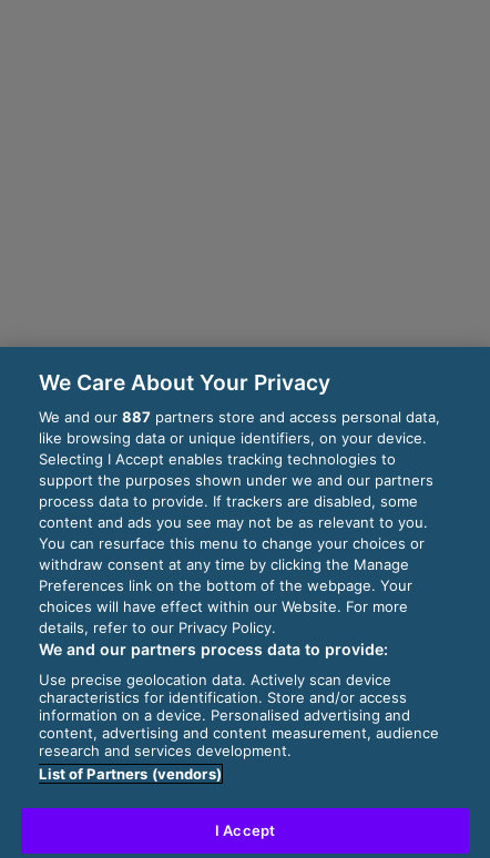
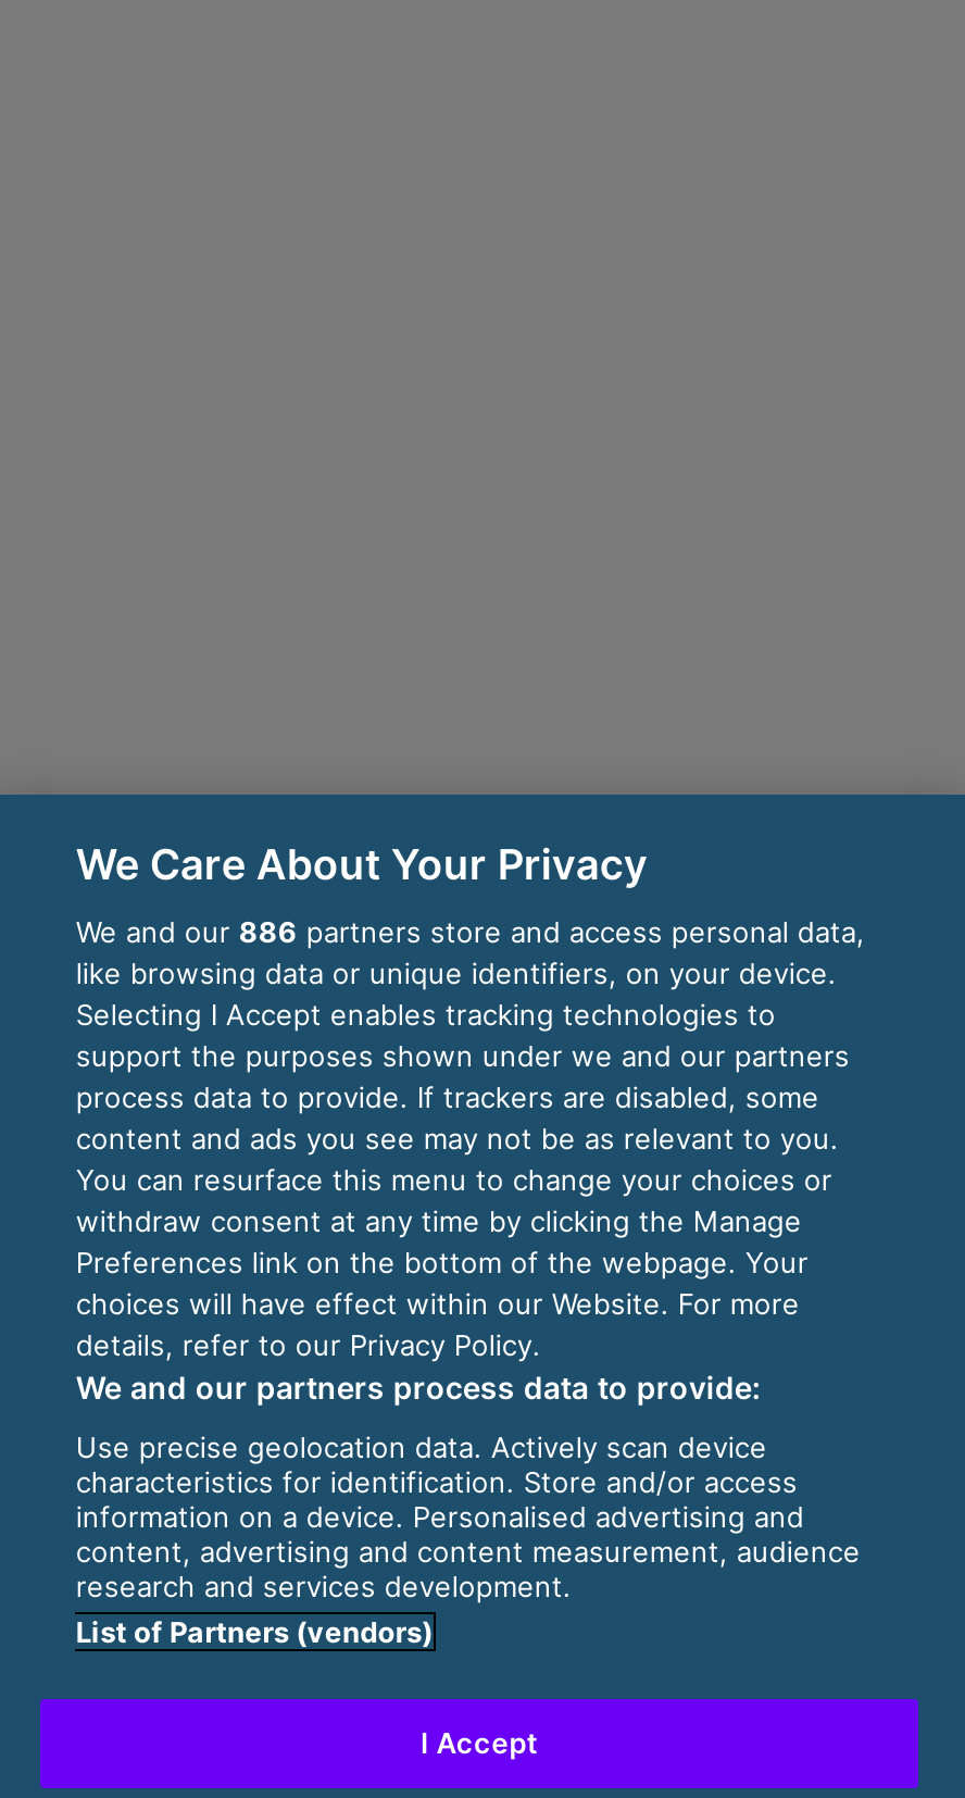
[39,408,441,426] We and our 887 partners store and access personal data, -> [76,914,865,949] We and our 886 partners store and access personal data,

